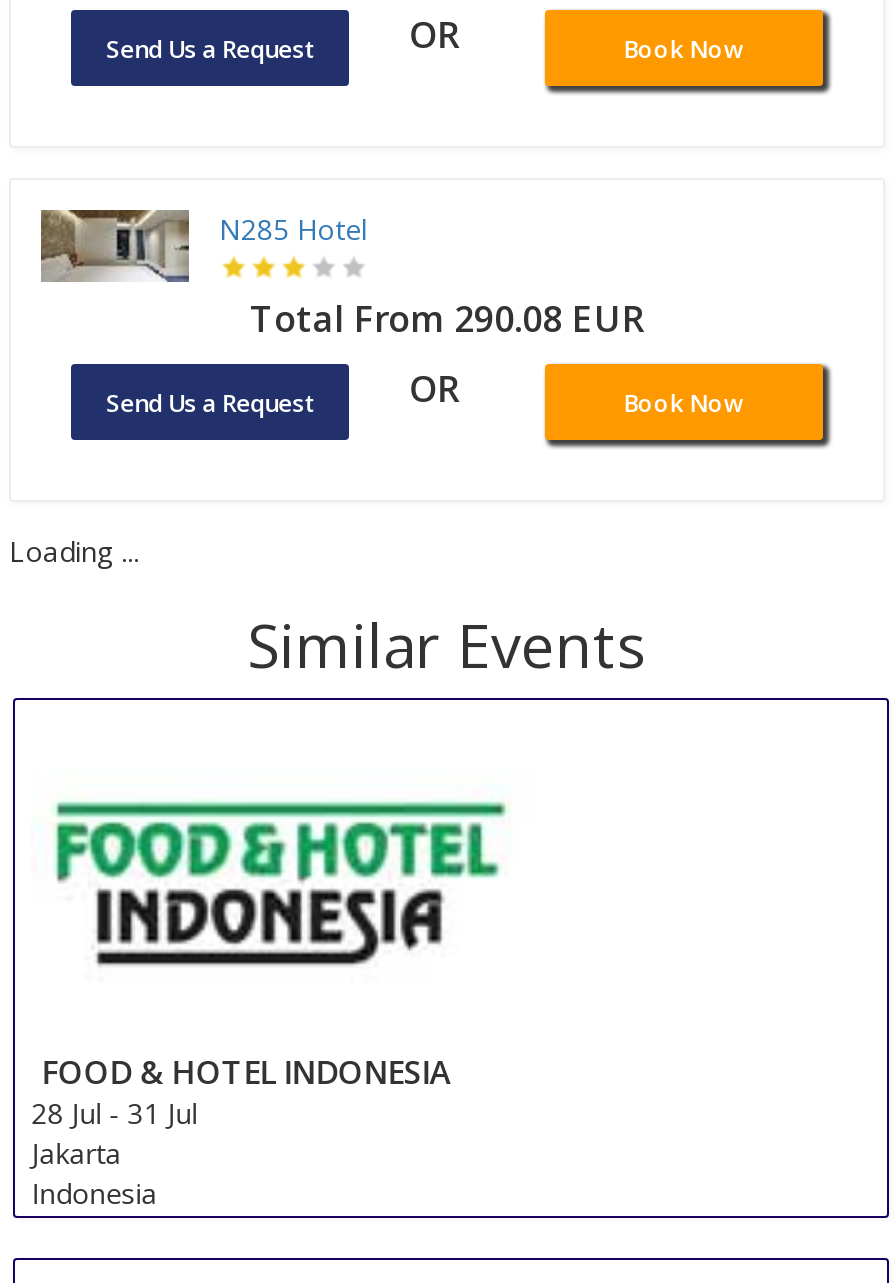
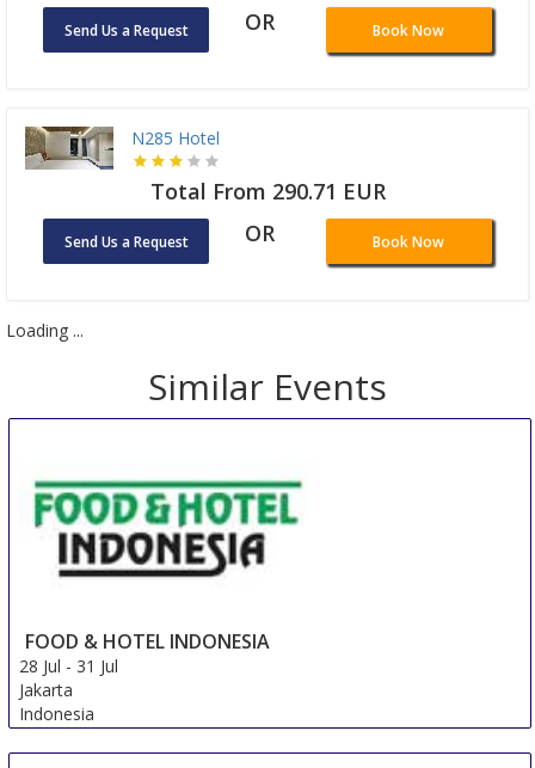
[250,295,644,343] Total From 290.08 EUR -> [150,177,385,206] Total From 290.71 EUR

